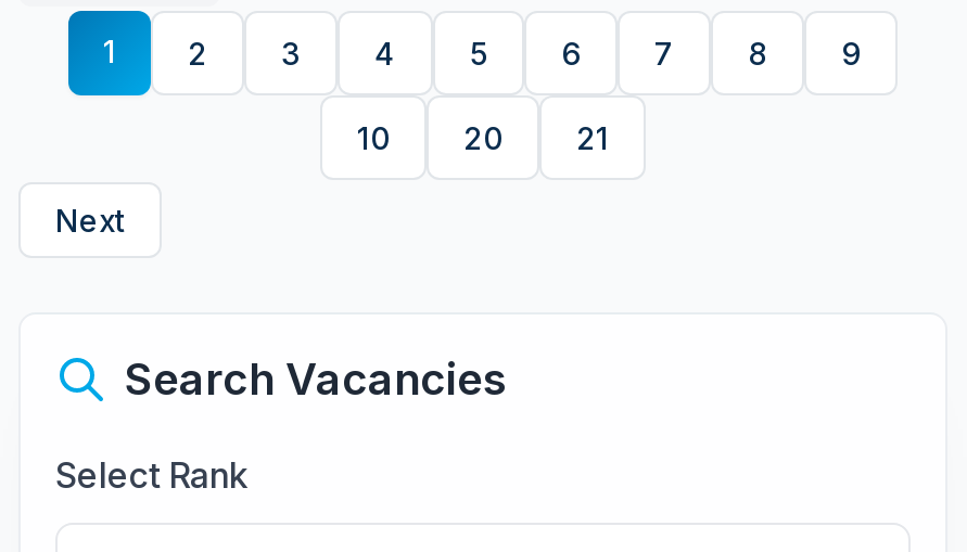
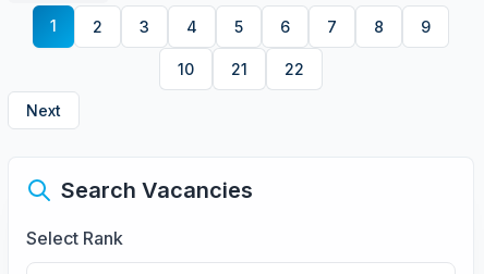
[463,119,502,156] 20 -> none
none -> [285,60,304,78] 22

